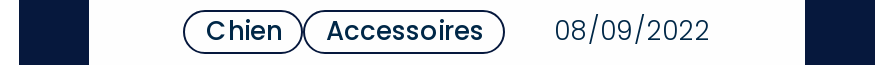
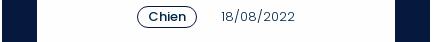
[326,12,710,50] Accessoires | 08/09/2022 -> [221,7,295,26] 18/08/2022

